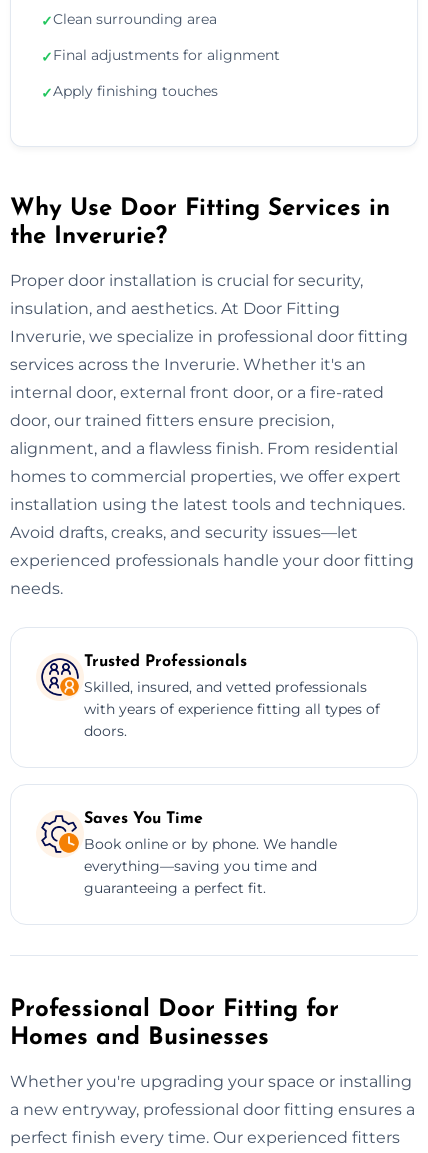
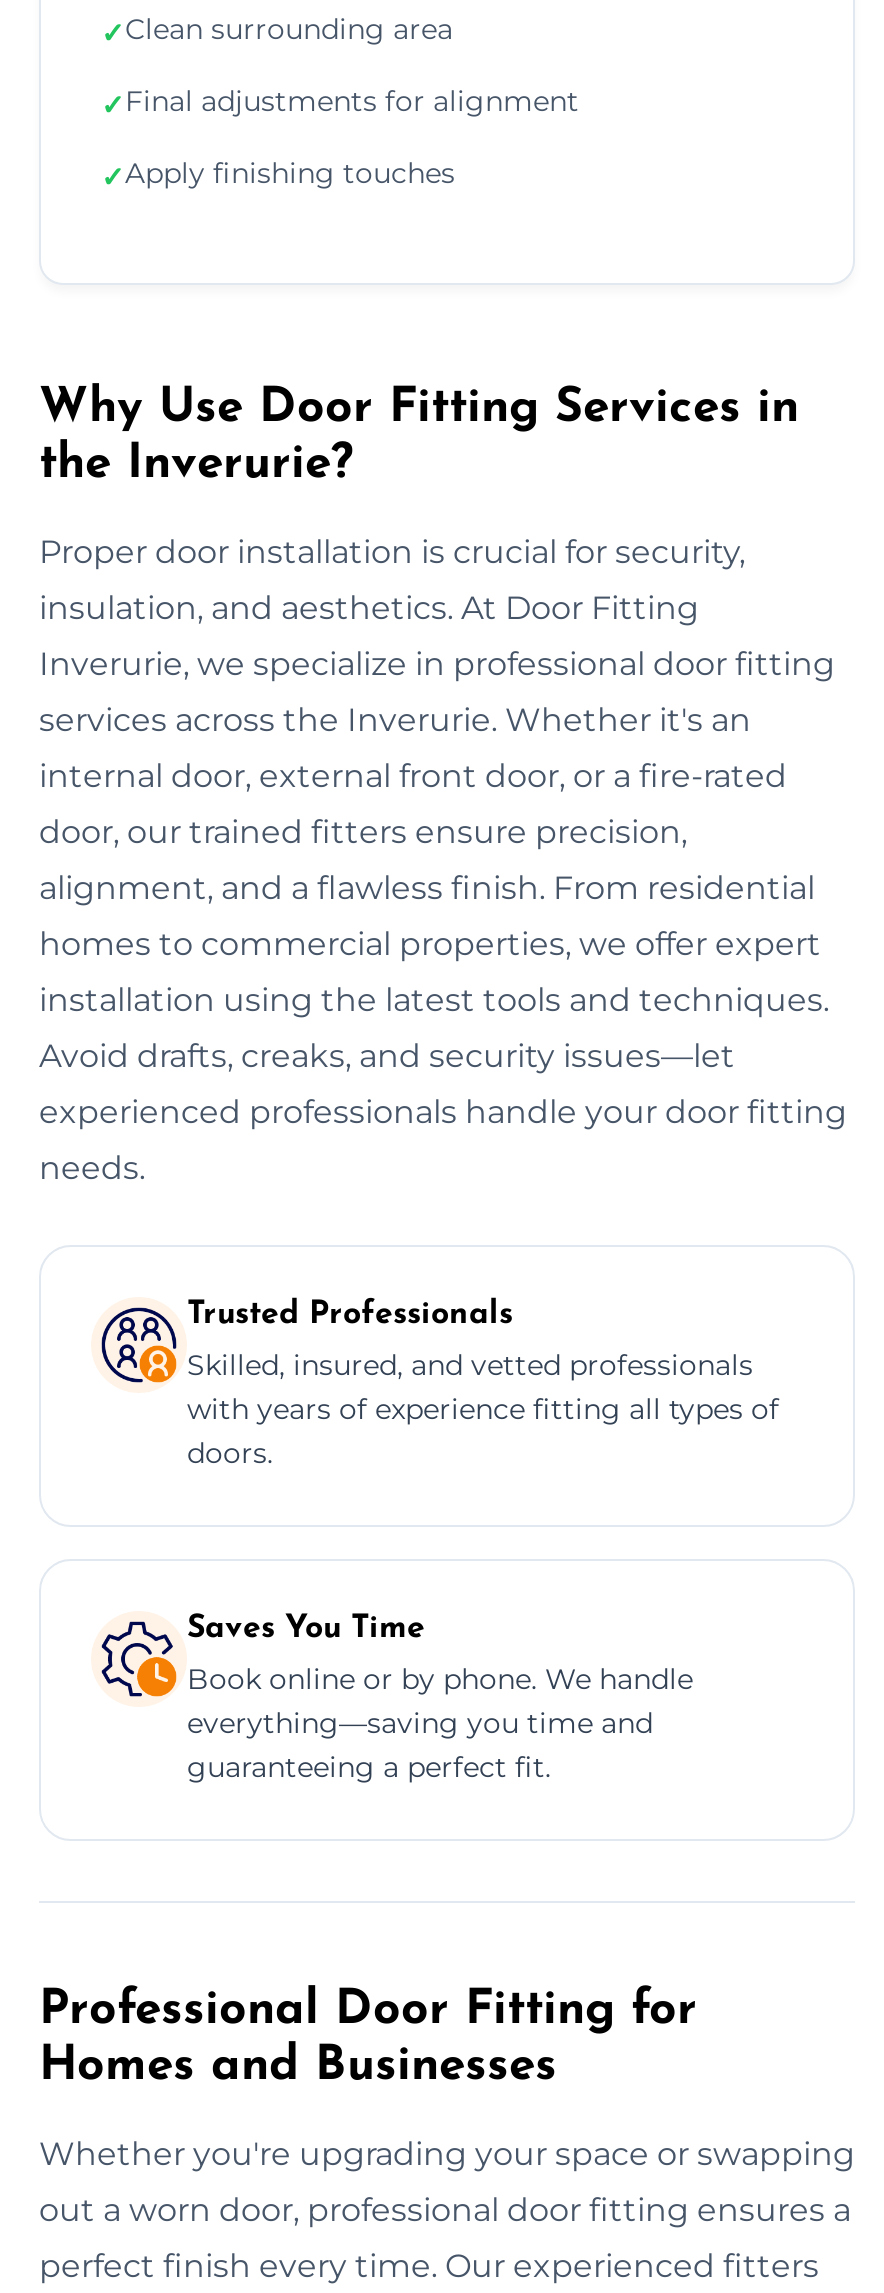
[10,1072,412,1091] Whether you're upgrading your space or installing -> [39,2134,855,2172] Whether you're upgrading your space or swapping
[10,1100,415,1119] a new entryway, professional door fitting ensures a -> [39,2190,851,2228] out a worn door, professional door fitting ensures a

